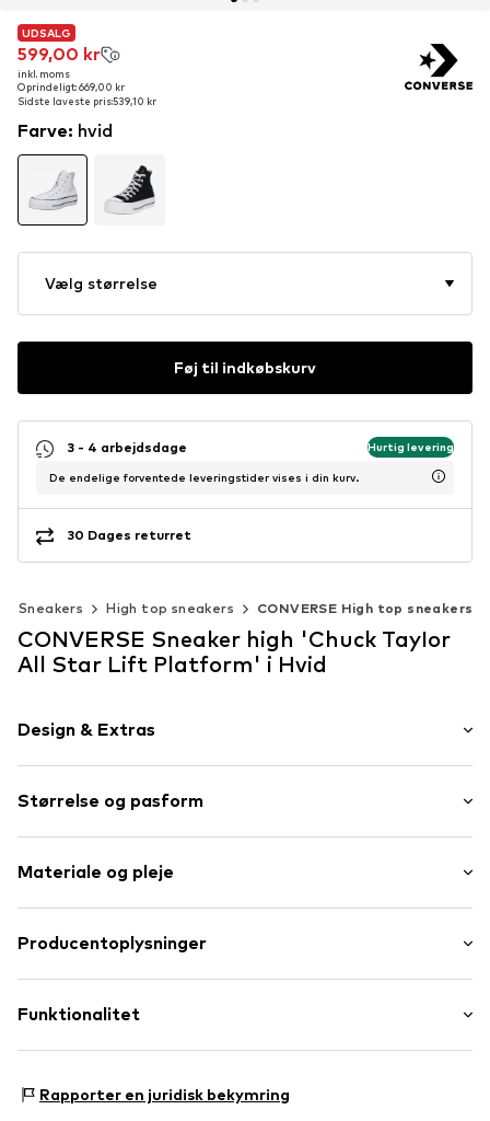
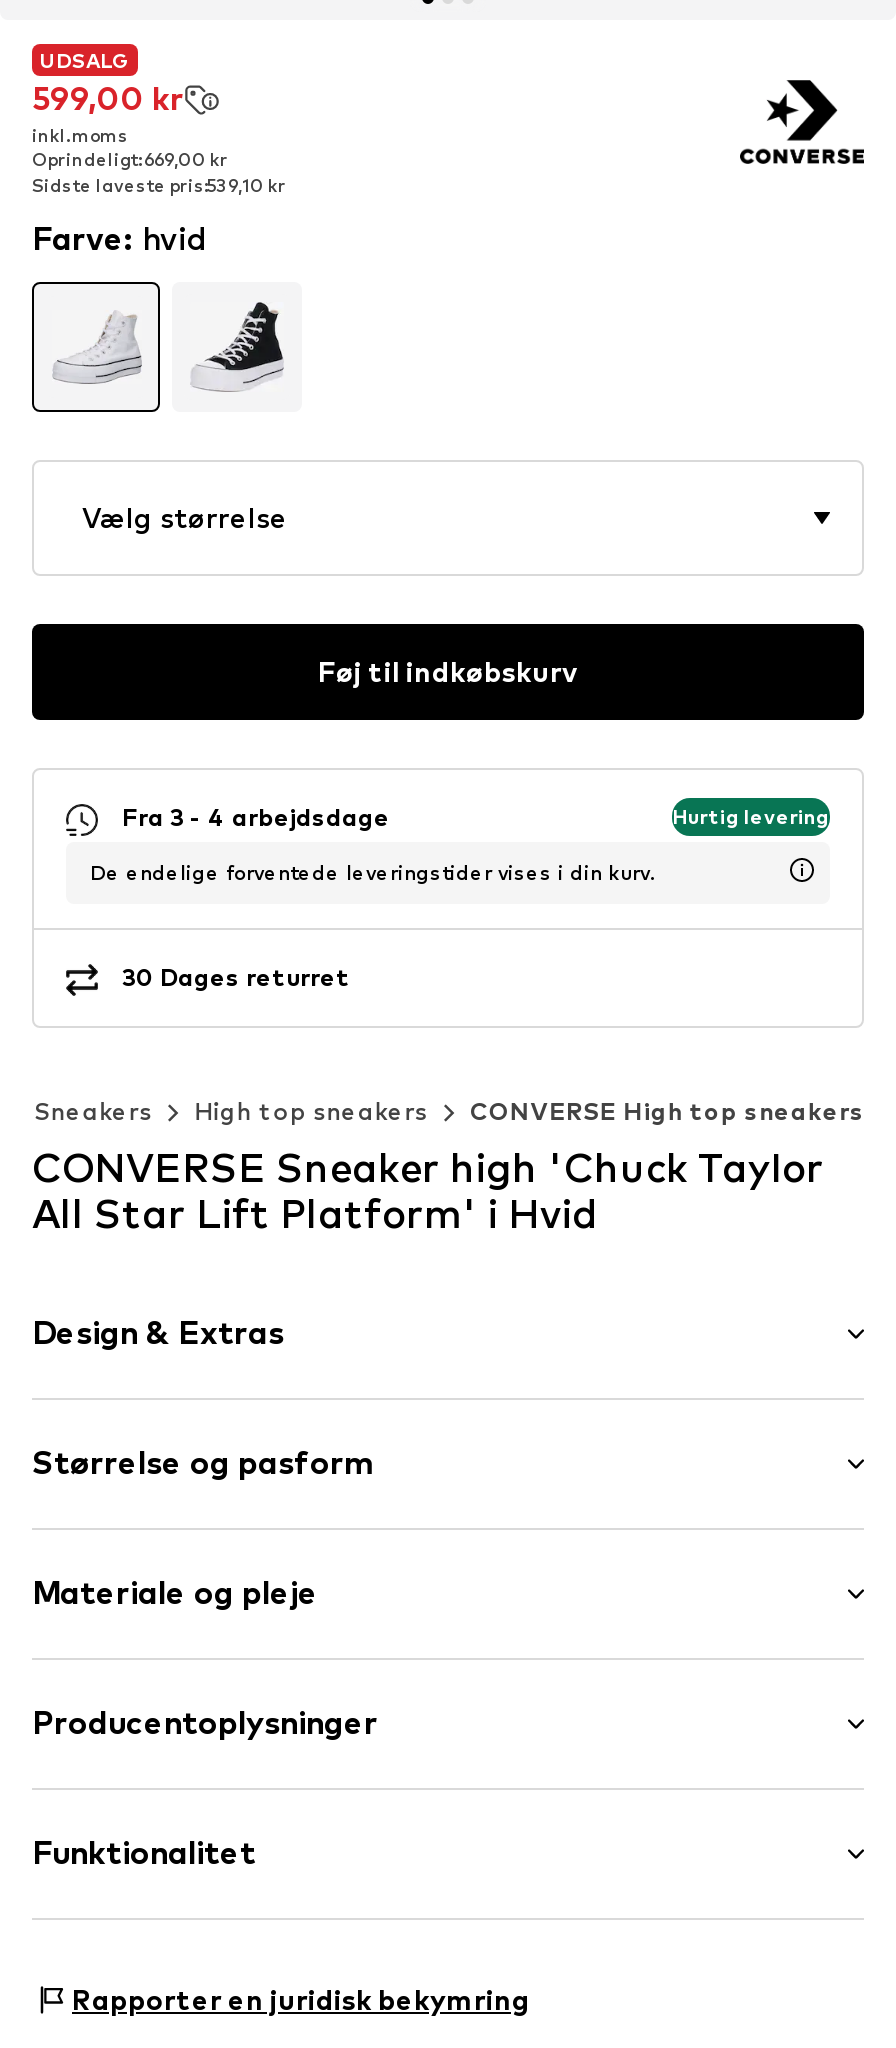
[67,439,187,456] 3 - 4 arbejdsdage -> [122,802,390,832] Fra 3 - 4 arbejdsdage

